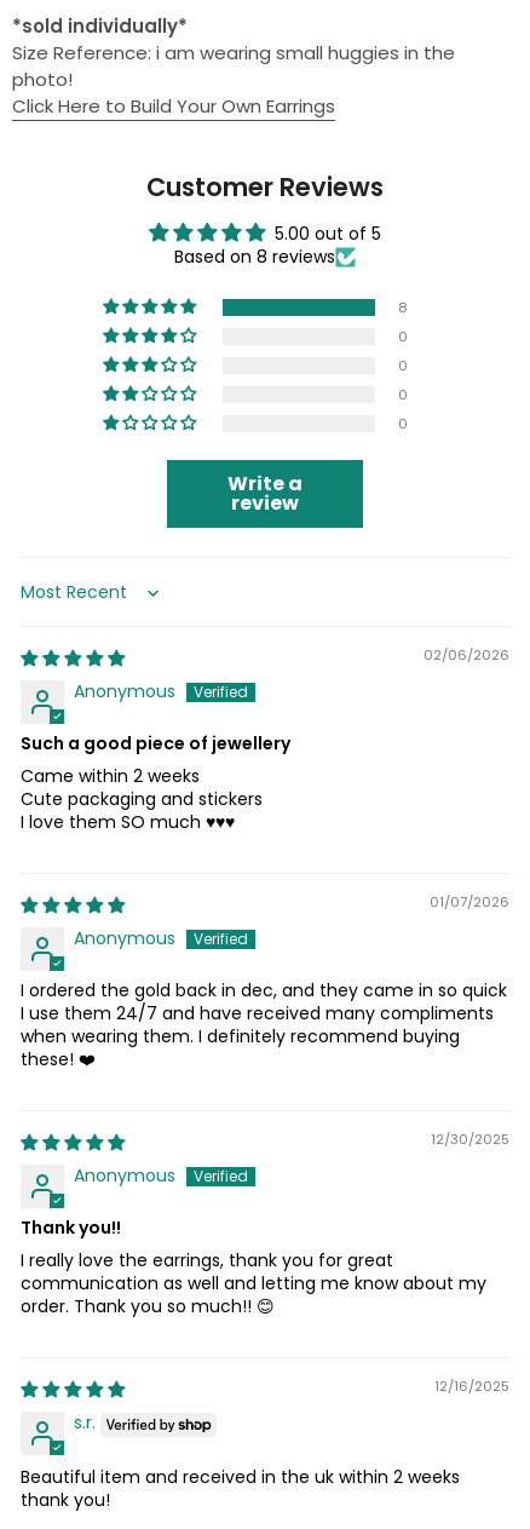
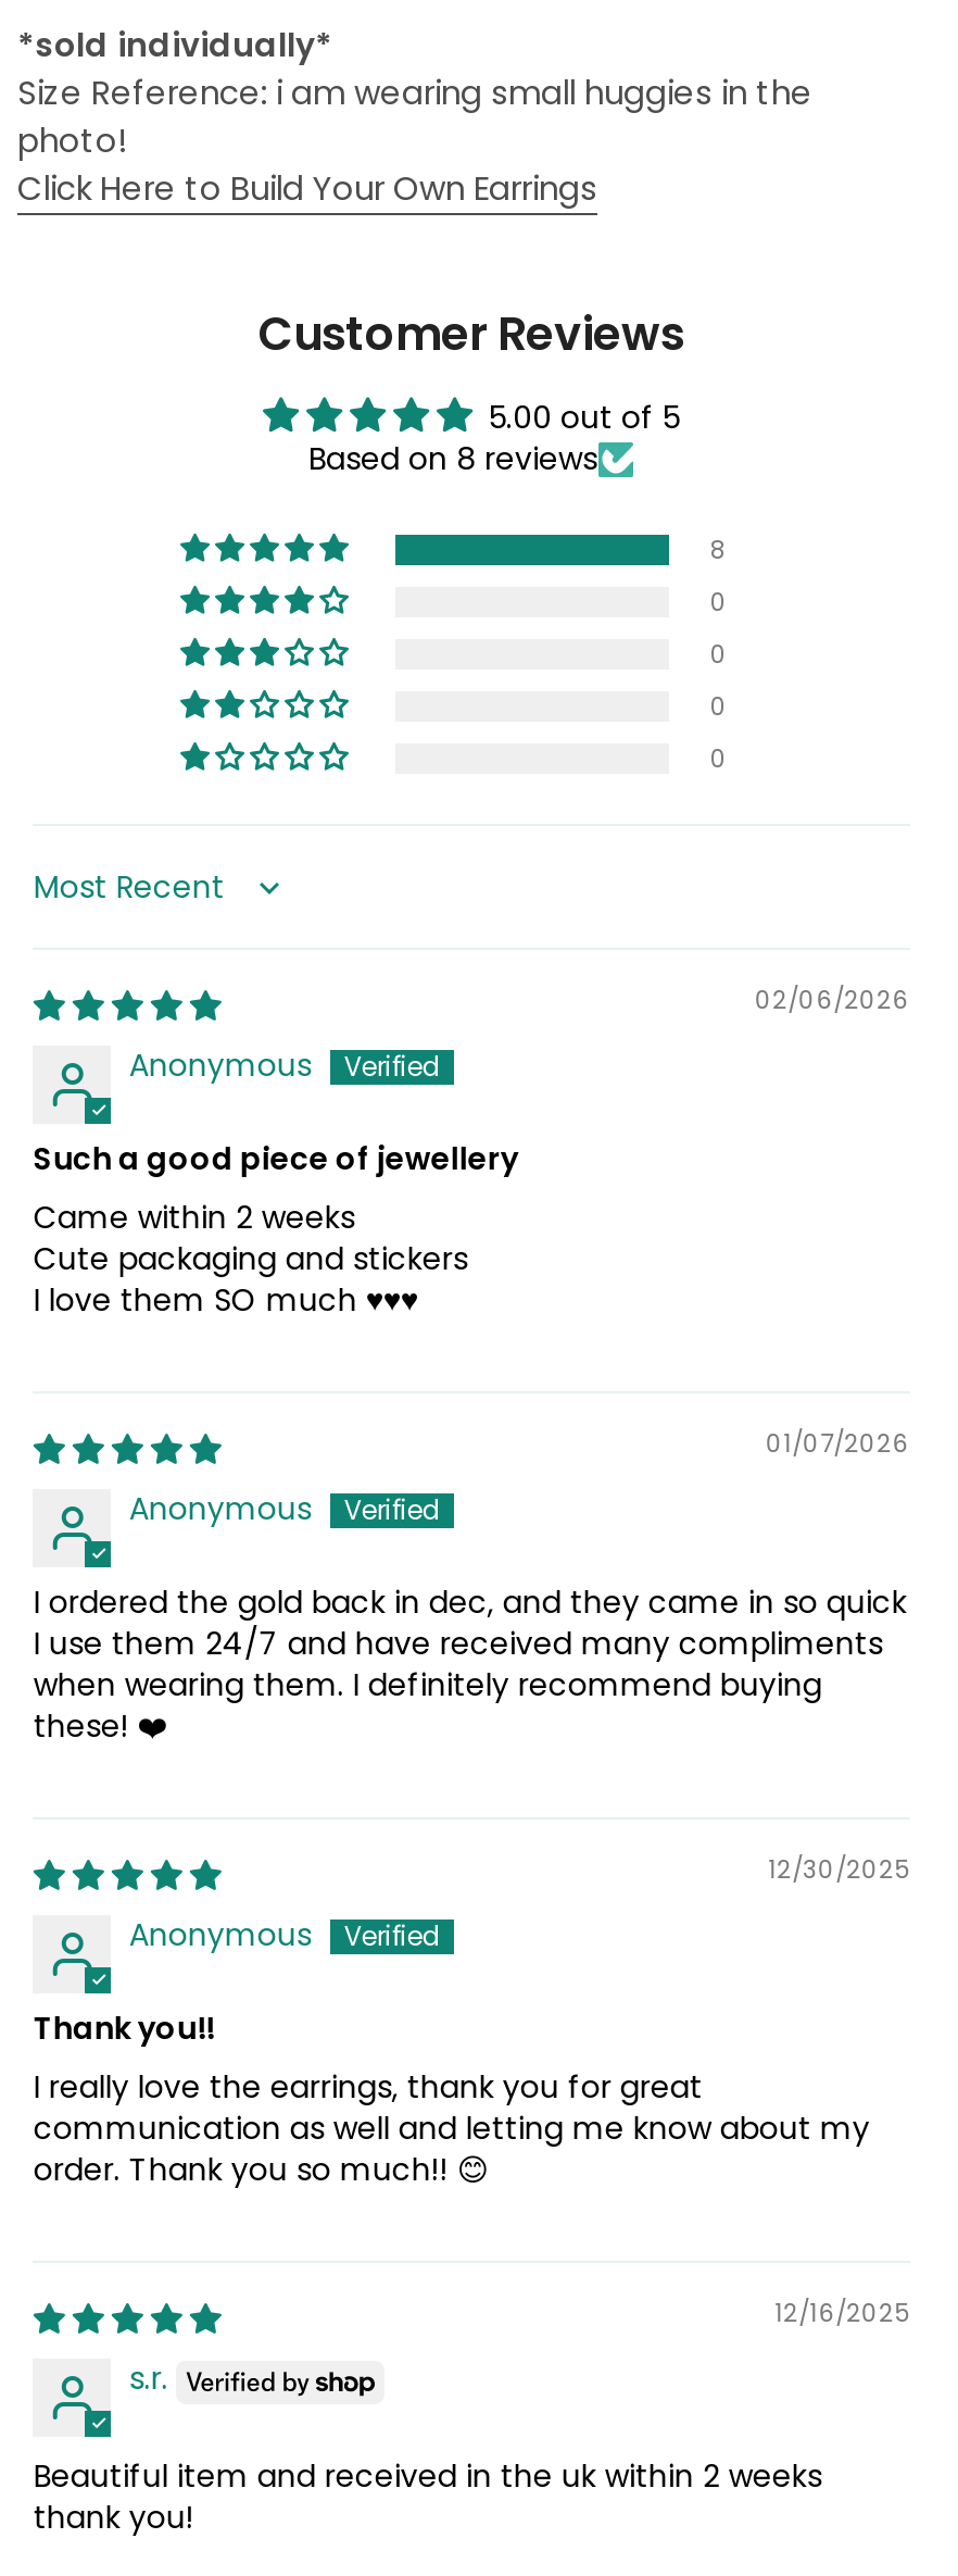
[227,470,303,518] Write a | review -> none

